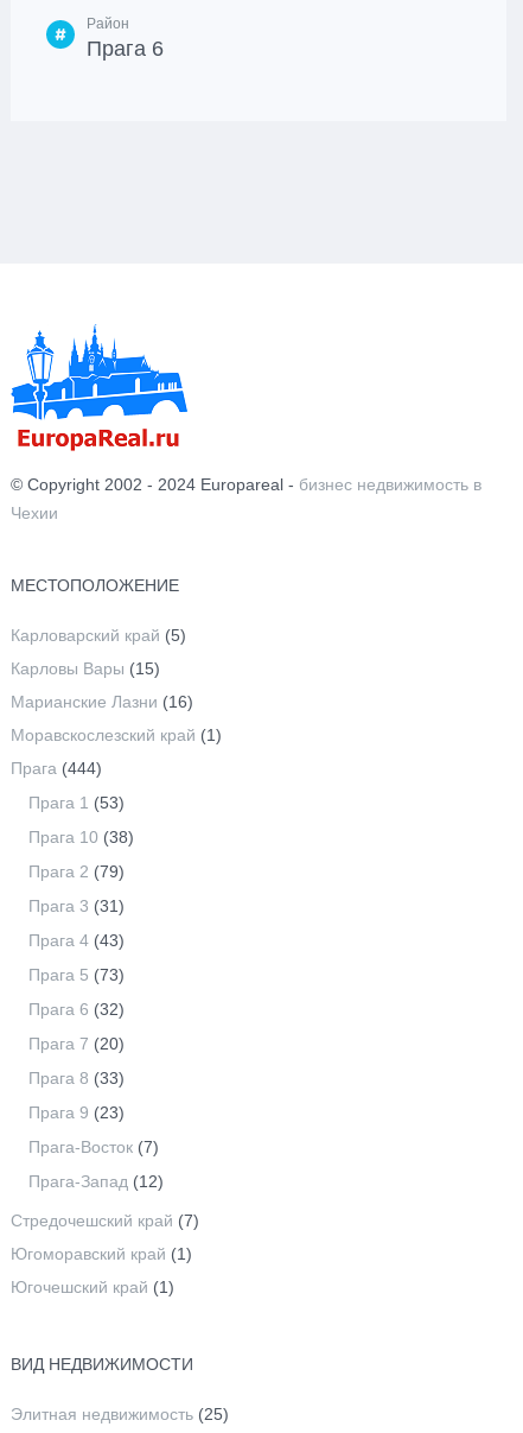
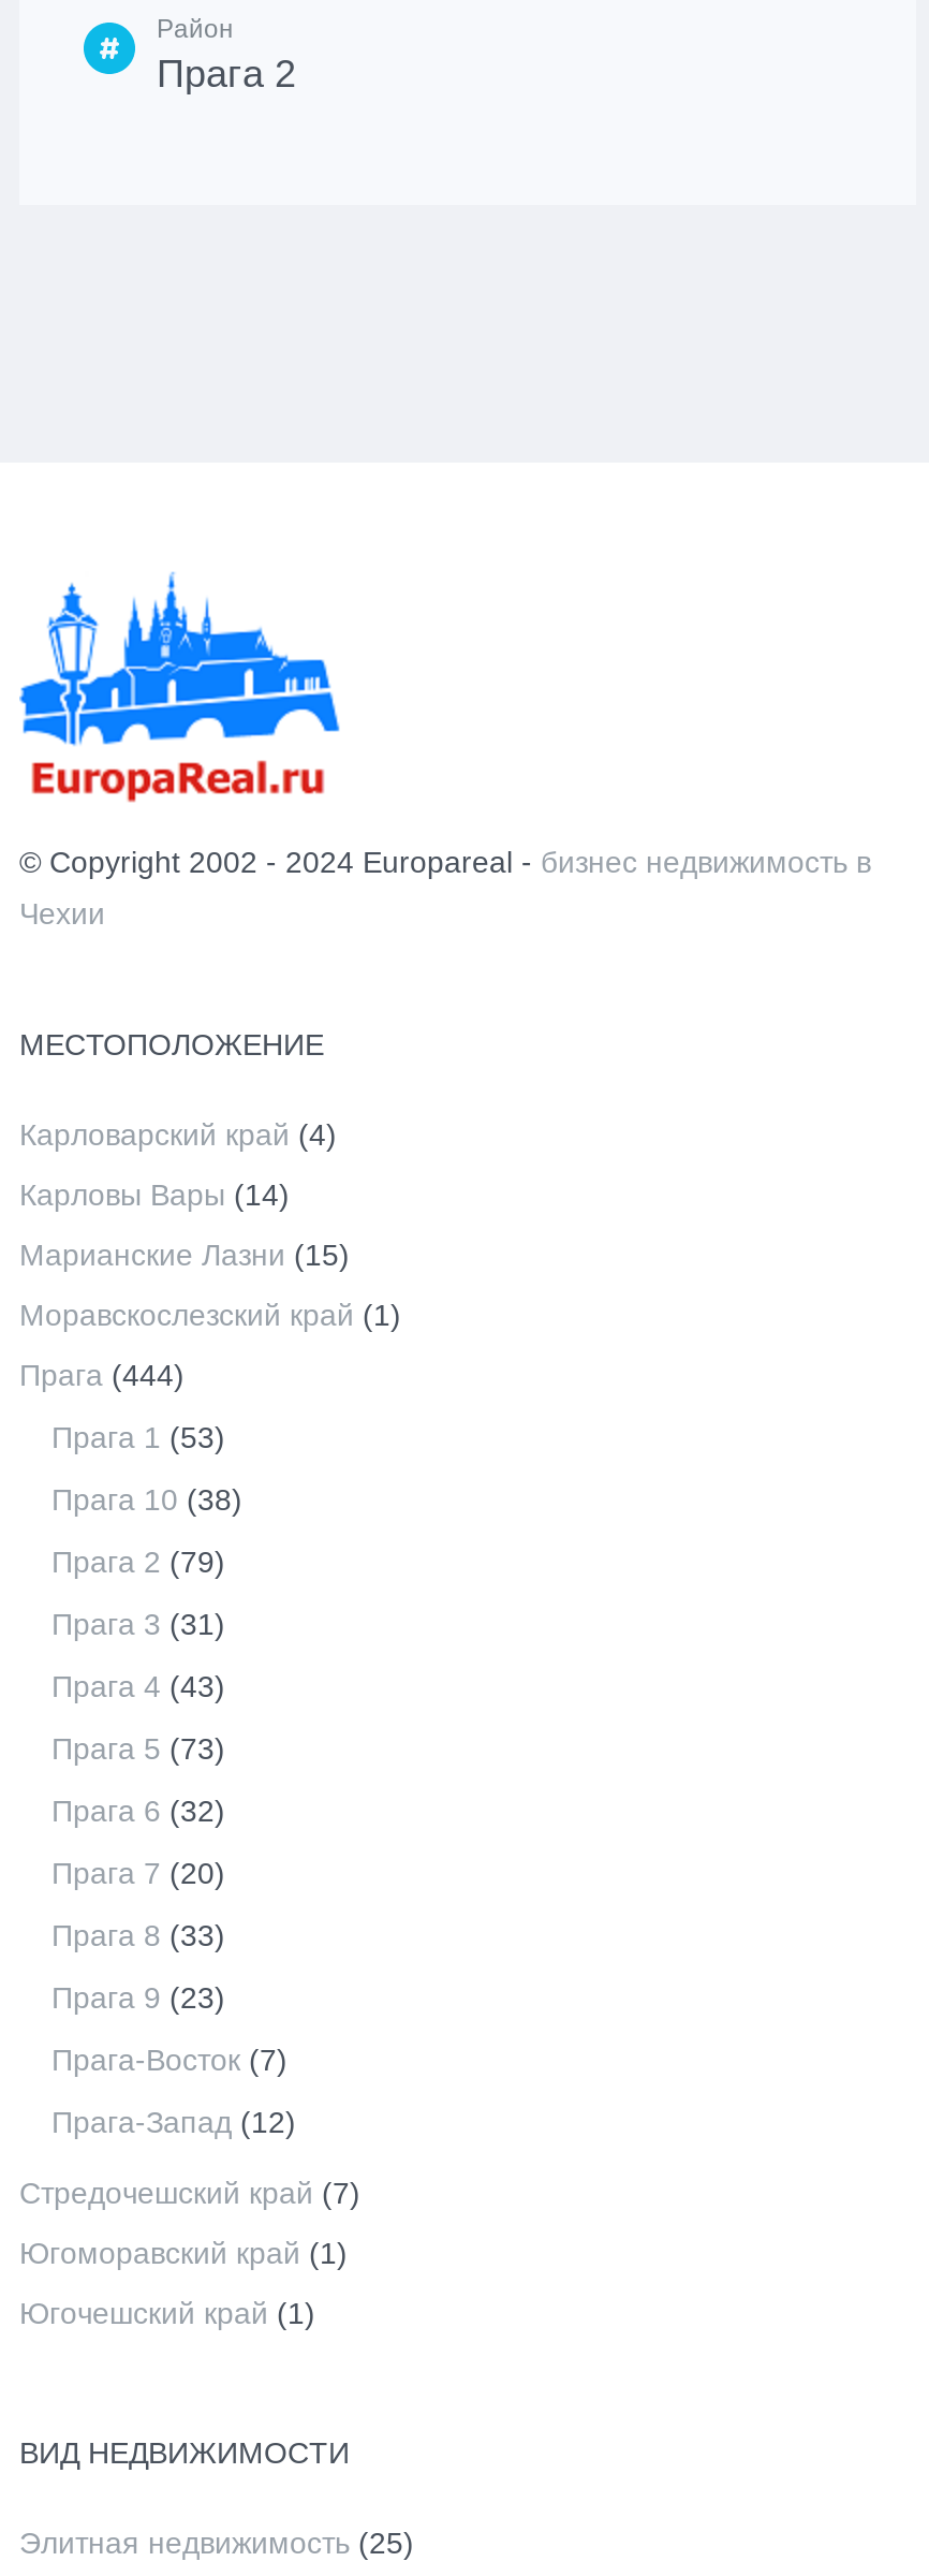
[87,36,164,60] Прага 6 -> [157,52,296,95] Прага 2
[11,625,186,644] Карловарский край (5) -> [19,1116,337,1151] Карловарский край (4)
[11,658,160,677] Карловы Вары (15) -> [19,1177,290,1211] Карловы Вары (14)
[11,692,193,711] Марианские Лазни (16) -> [19,1237,350,1271] Марианские Лазни (15)

